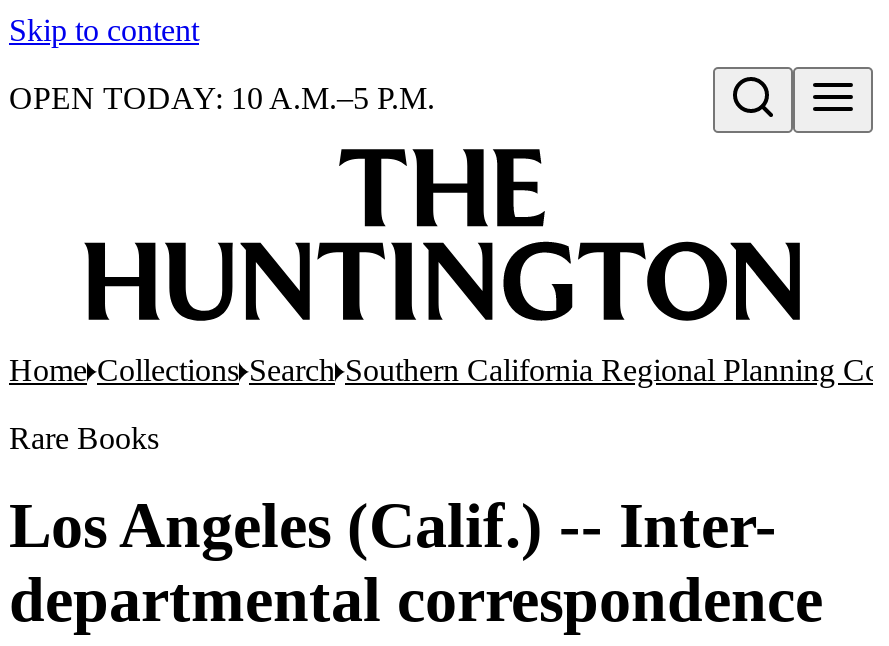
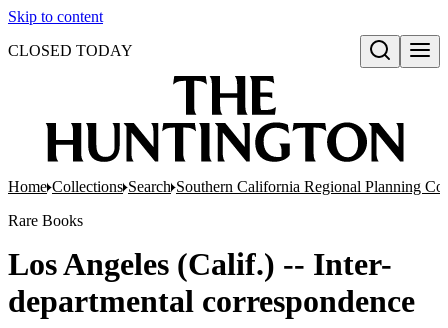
[9,81,435,115] OPEN TODAY: 10 A.M.–5 P.M. -> [8,42,133,59] CLOSED TODAY

